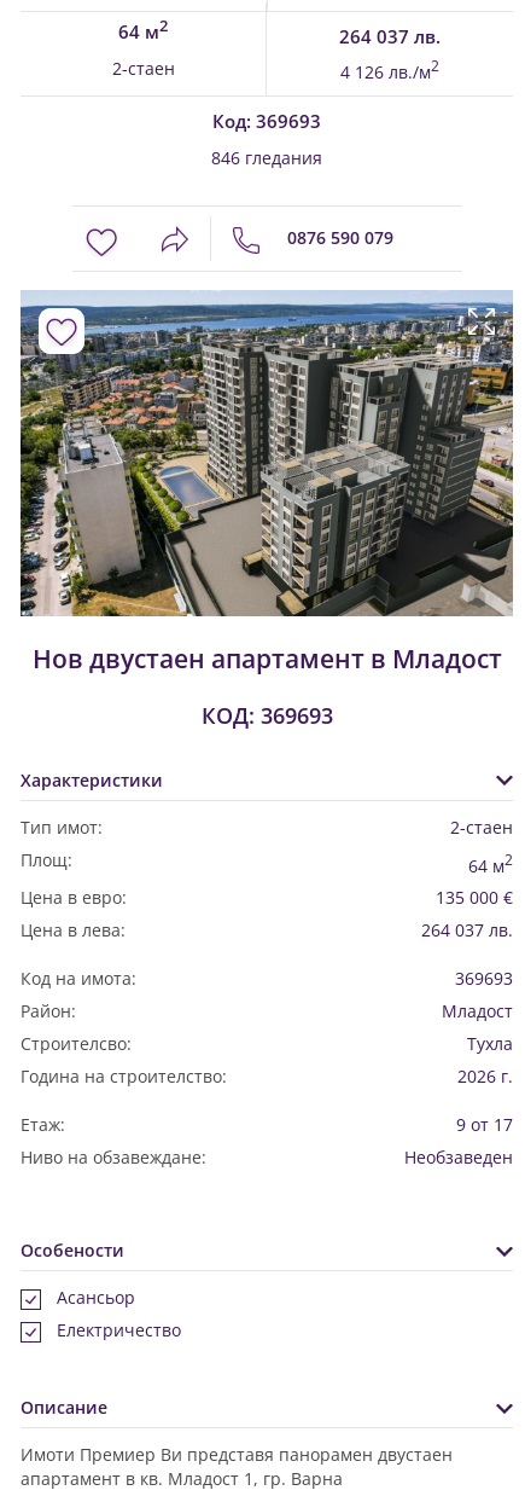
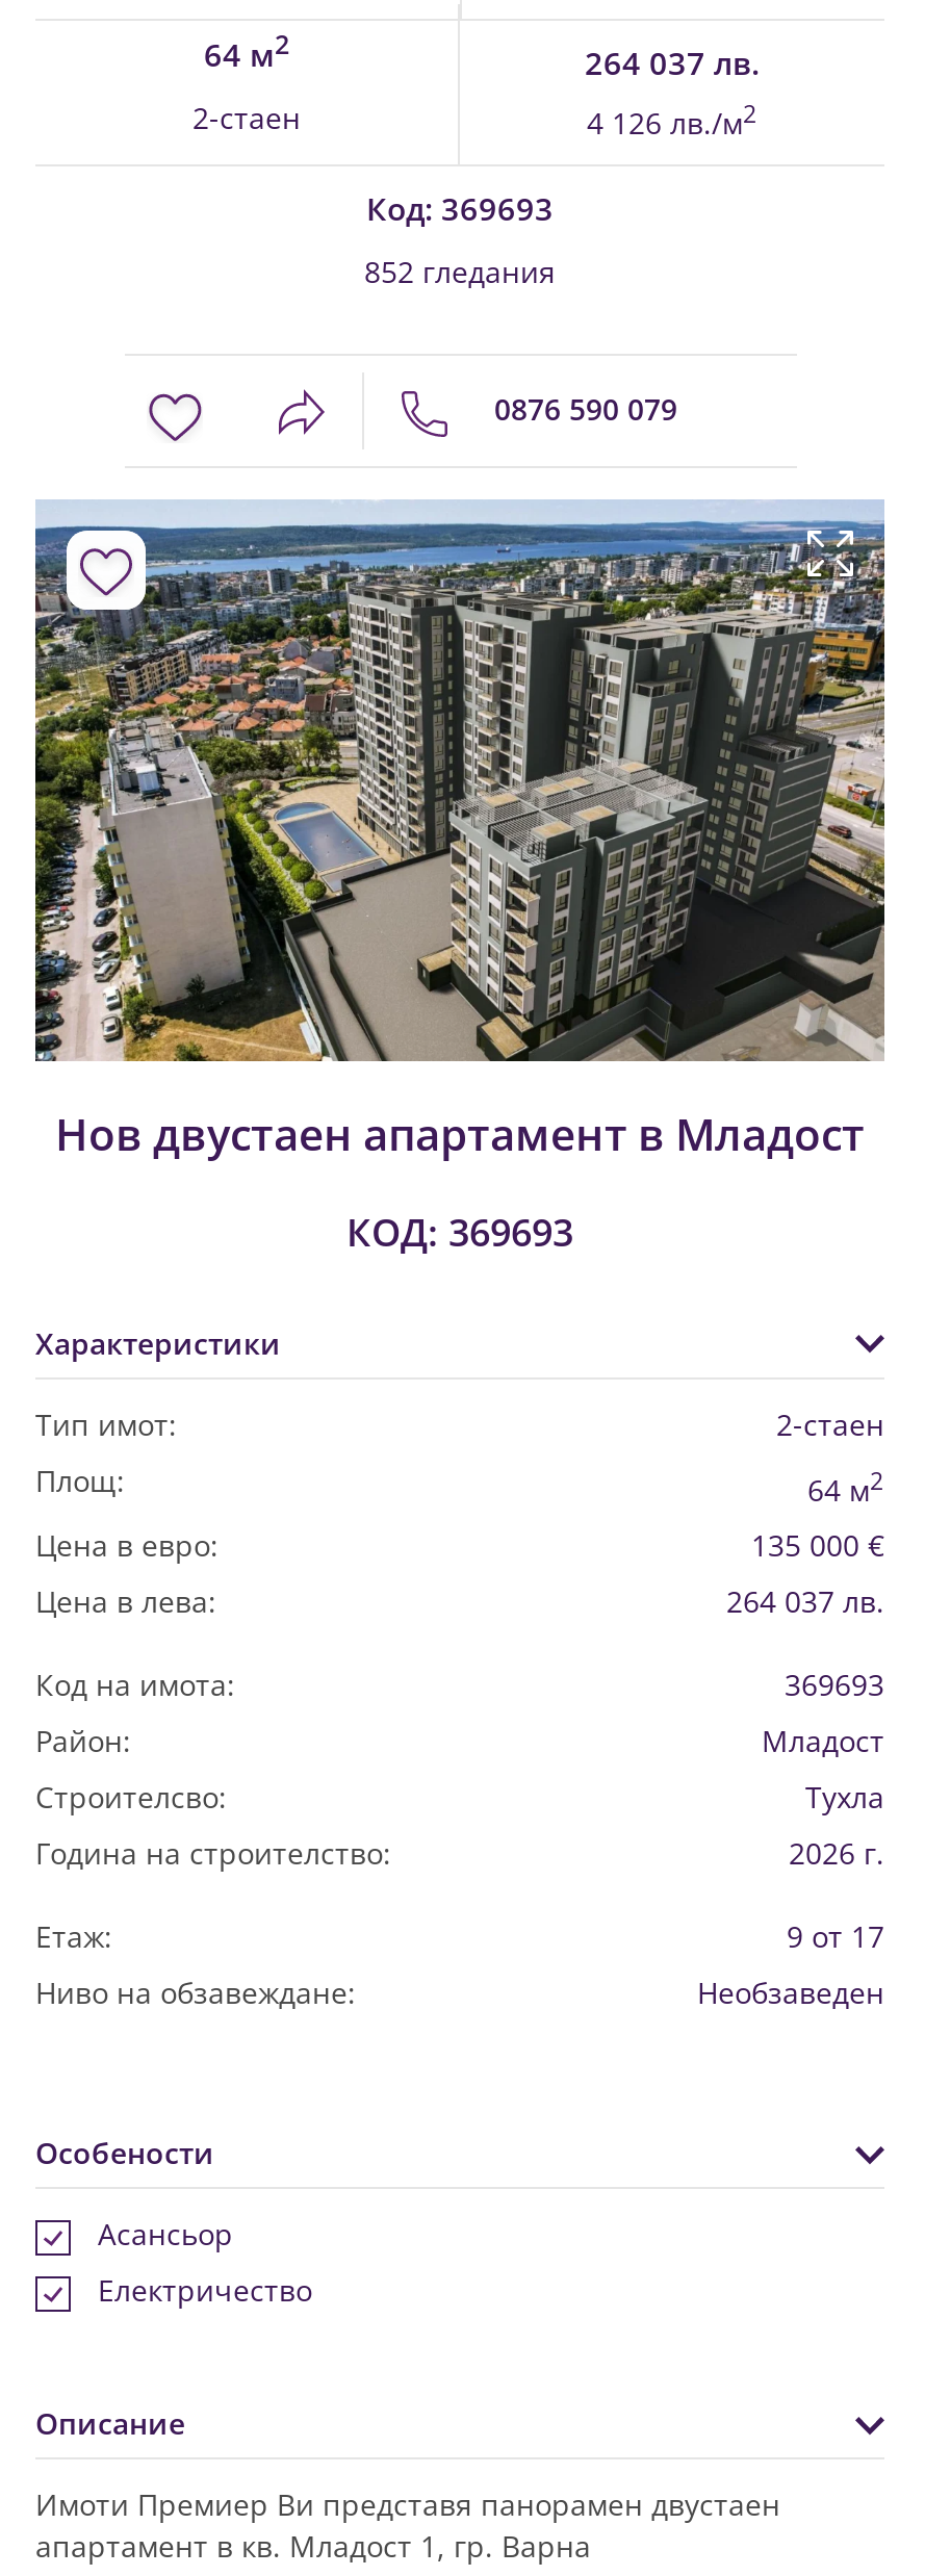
[211,146,322,169] 846 гледания -> [364,251,556,291] 852 гледания

